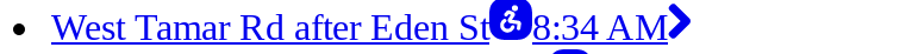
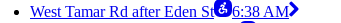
[51,8,668,47] West Tamar Rd after Eden St 8:34 AM -> [30,3,289,20] West Tamar Rd after Eden St 6:38 AM

